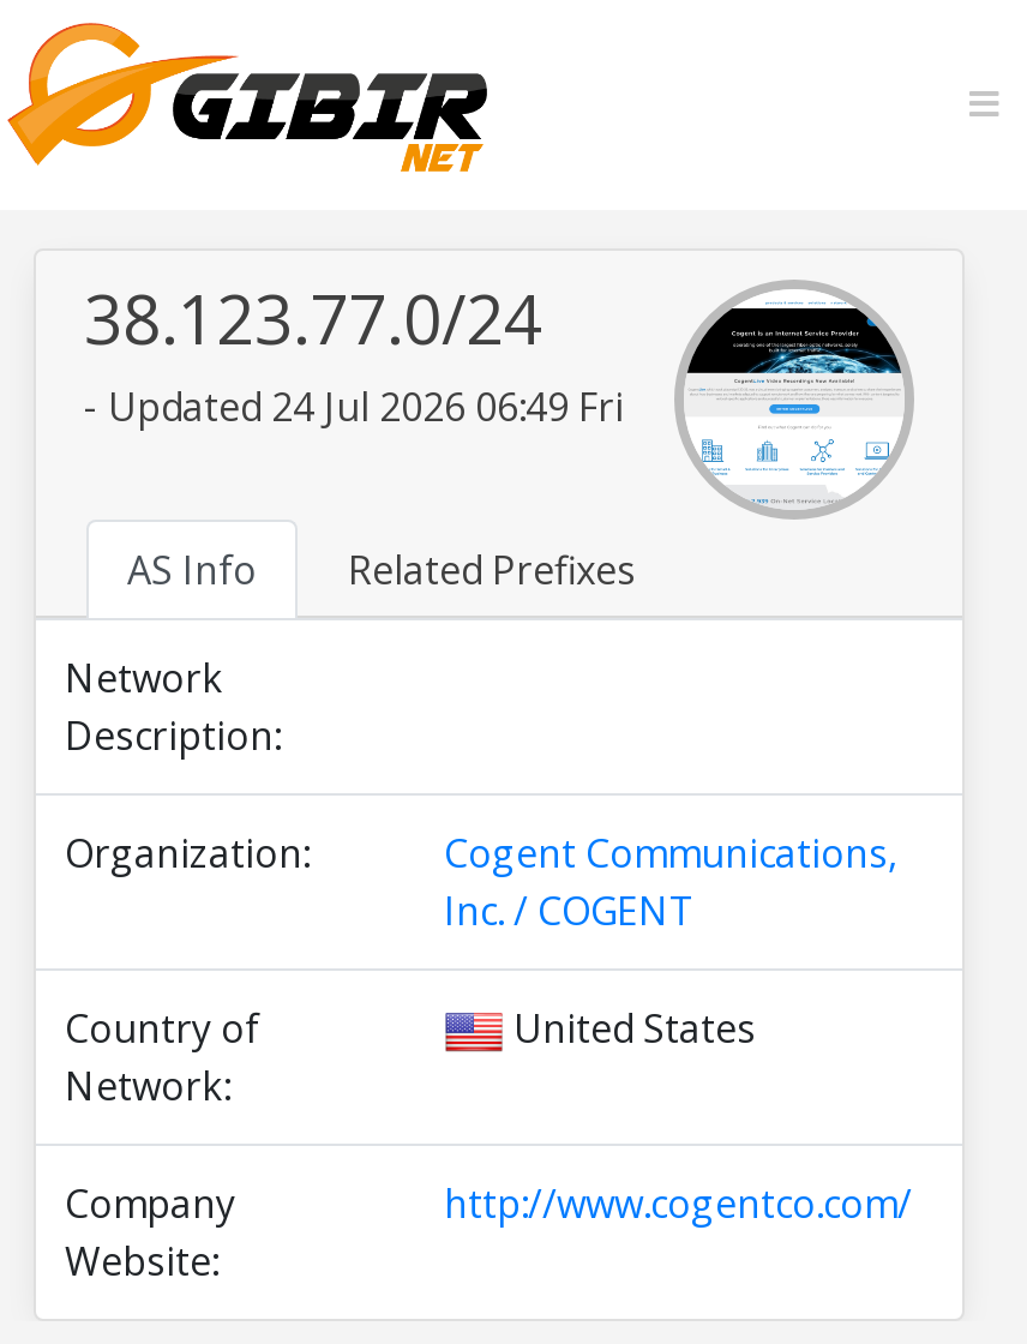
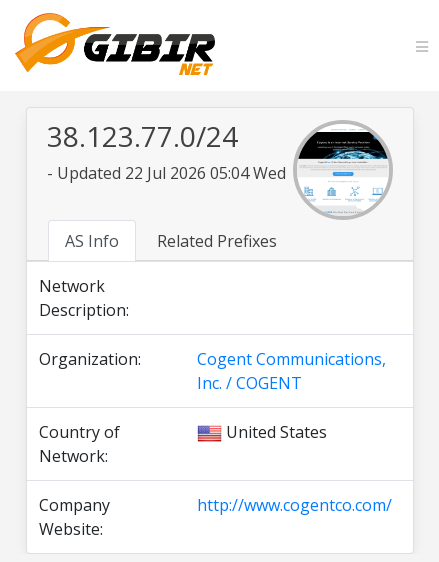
[84,380,624,433] - Updated 24 Jul 2026 06:49 Fri -> [47,162,286,184] - Updated 22 Jul 2026 05:04 Wed

